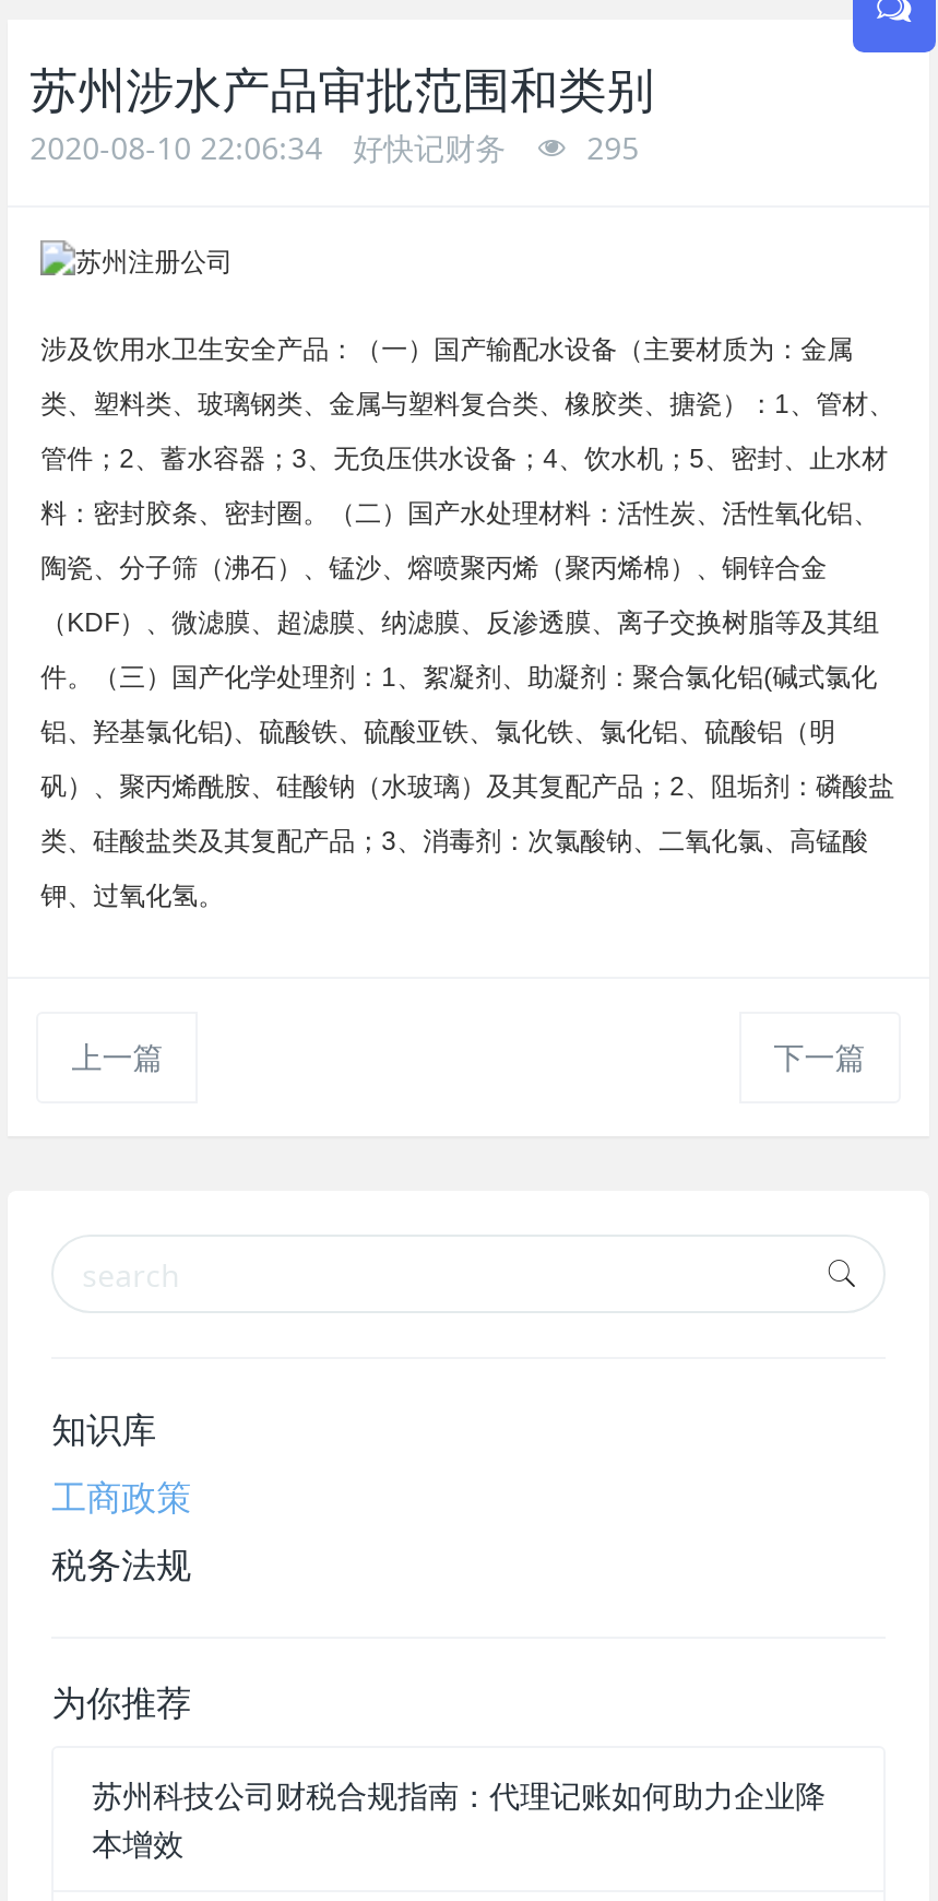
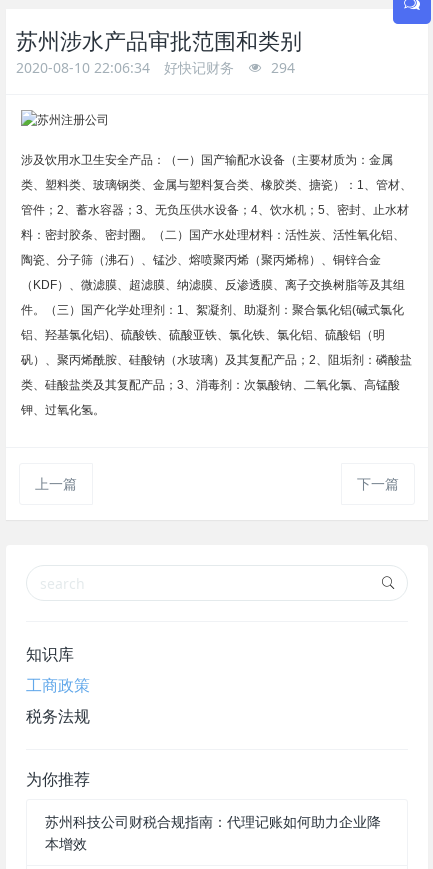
[30,127,639,168] 2020-08-10 22:06:34 好快记财务 295 -> [16,58,295,77] 2020-08-10 22:06:34 好快记财务 294

